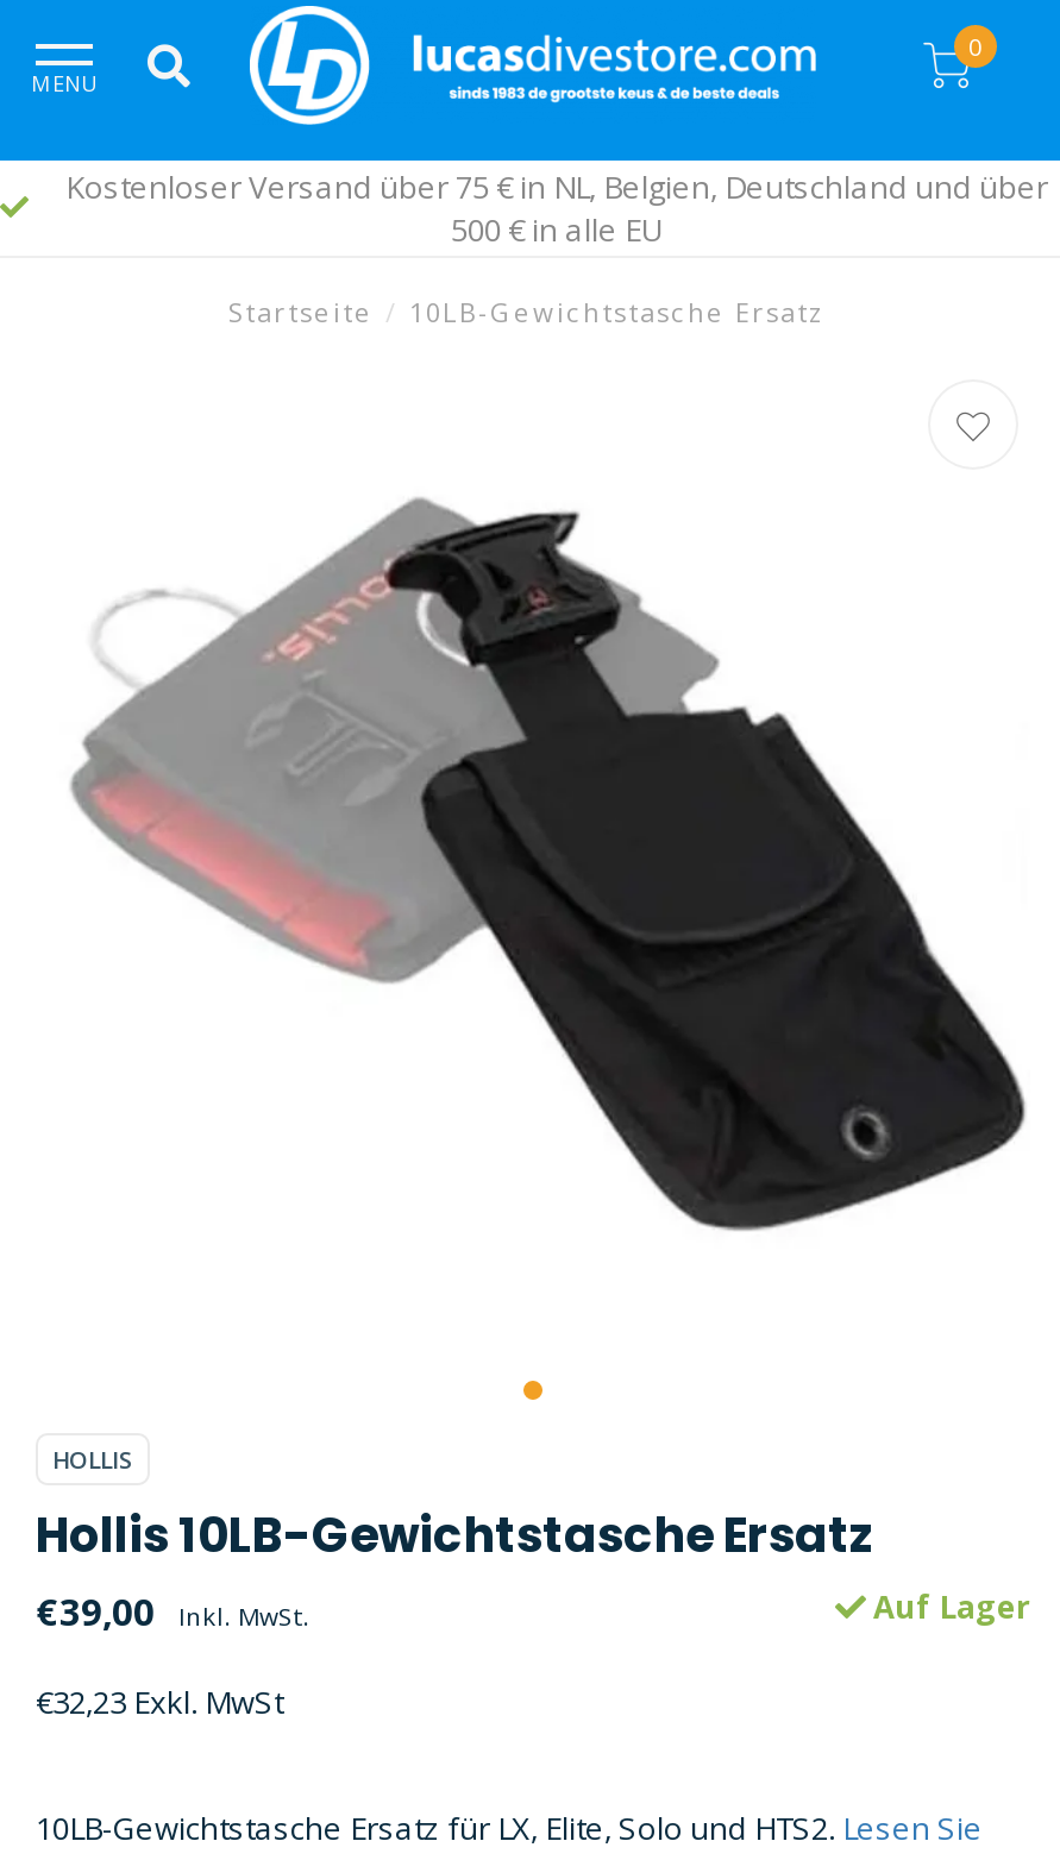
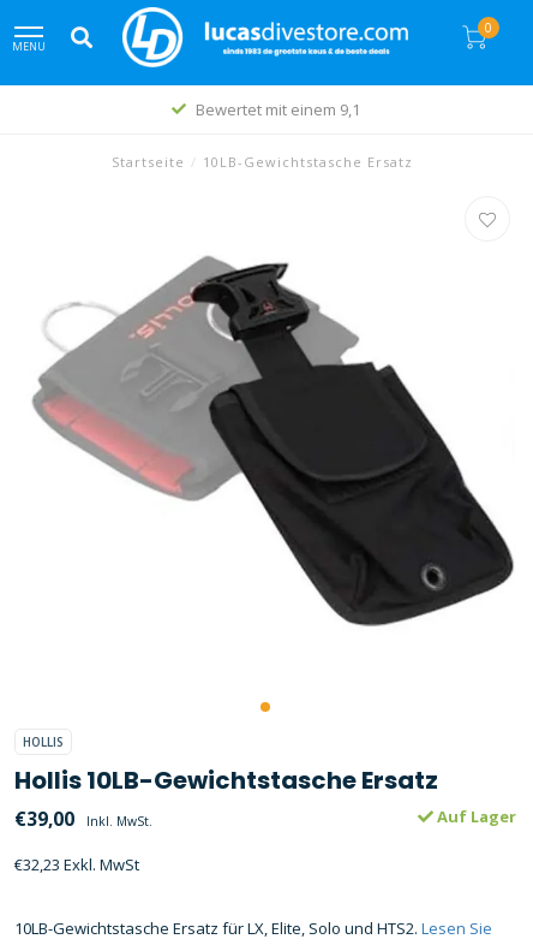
[65,165,1048,251] Kostenloser Versand über 75 € in NL, Belgien, Deutschland und über | 500 € in alle EU -> [195,99,360,120] Bewertet mit einem 9,1

